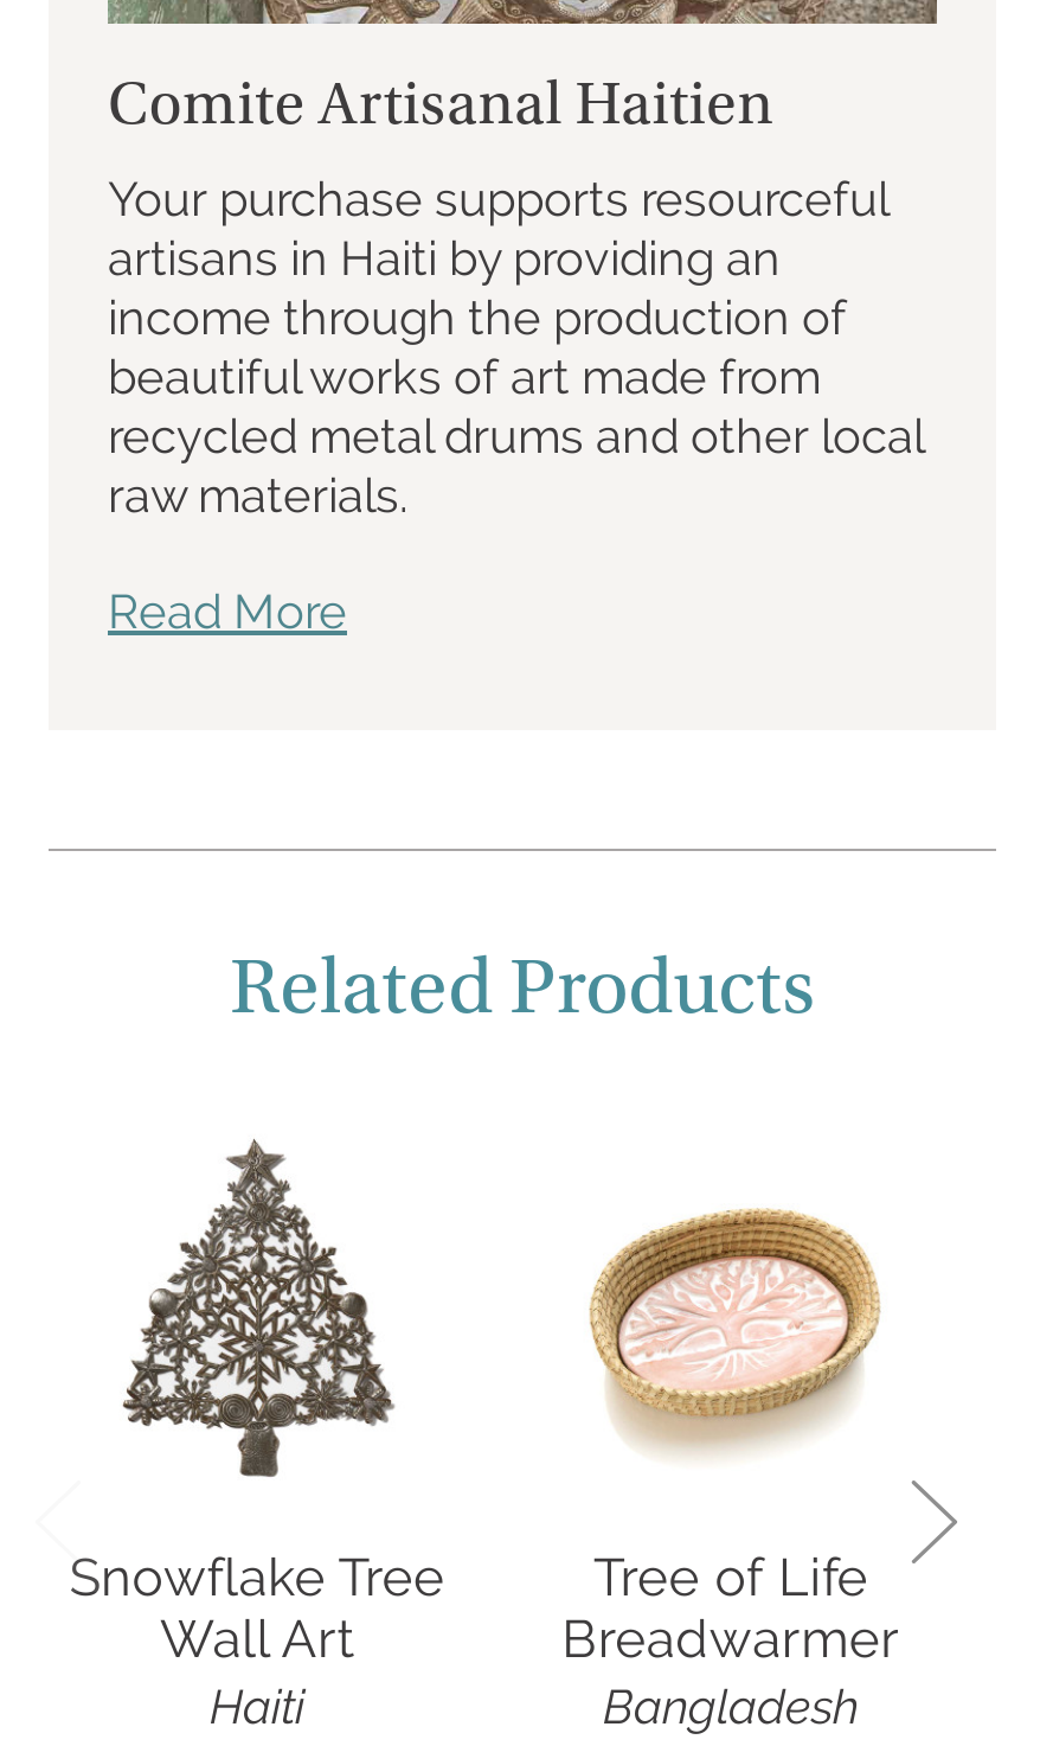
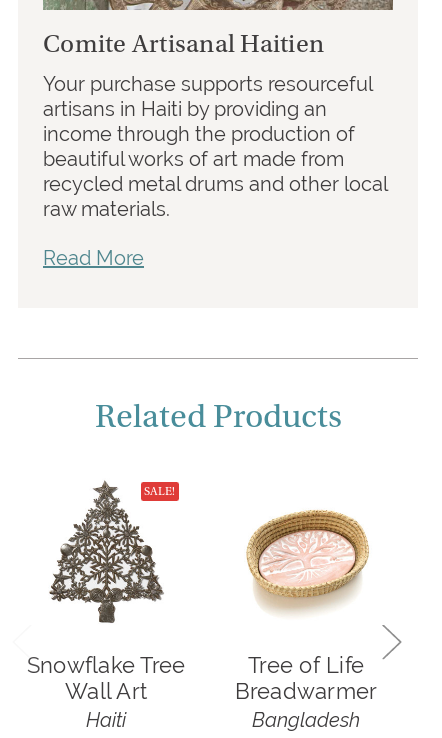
none -> [144,485,175,498] SALE!

